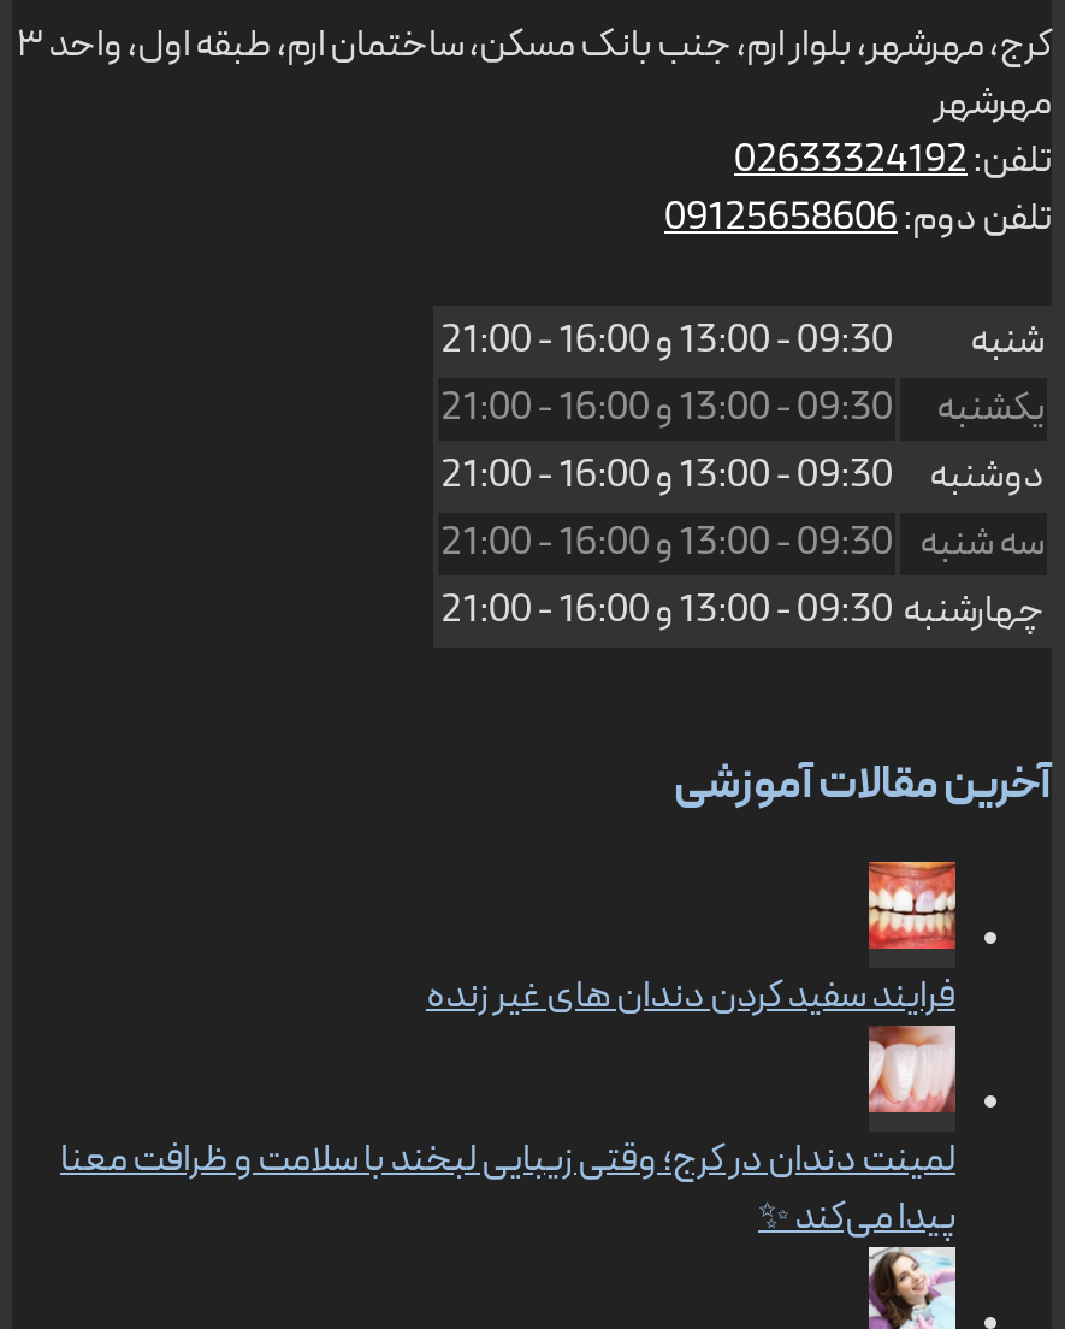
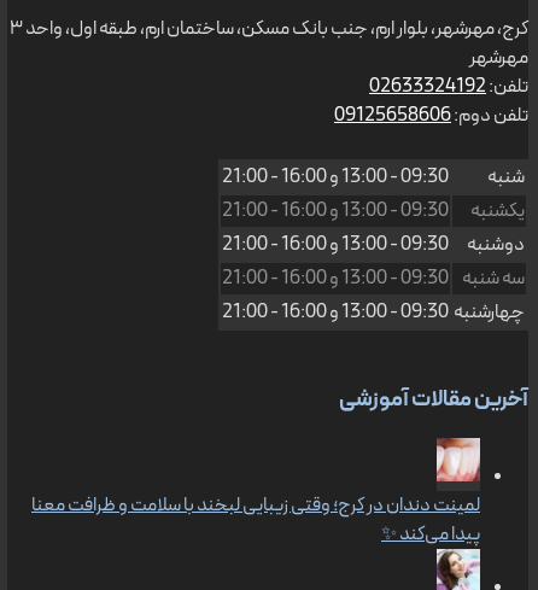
[426,860,958,1026] [image] | فرایند سفید کردن دندان های غیر زنده -> none

